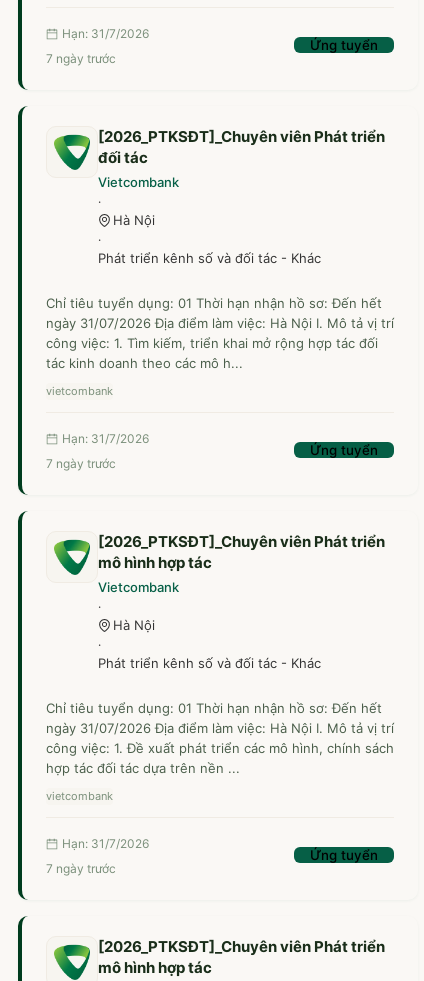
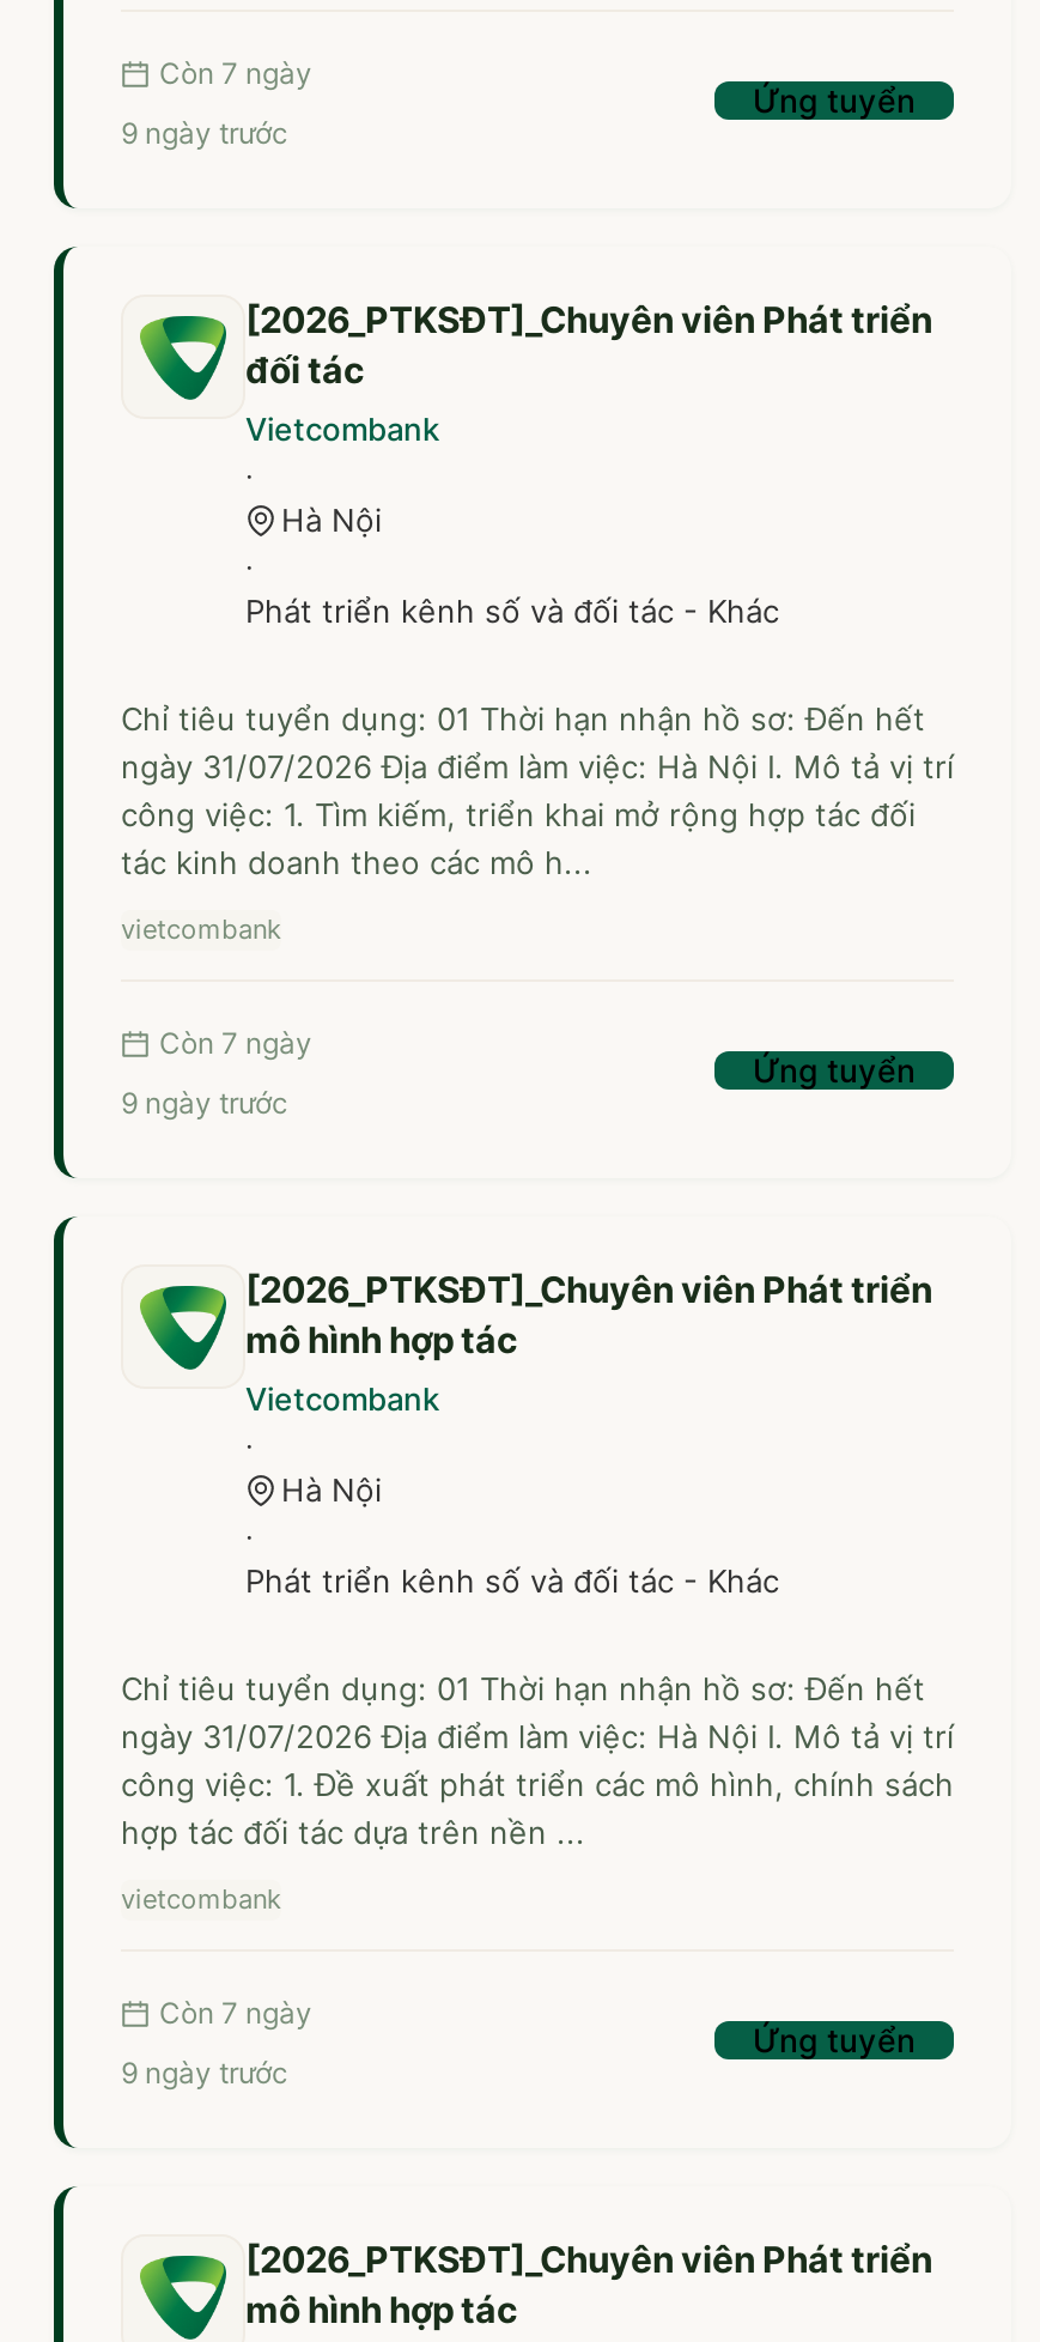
[62,26,149,41] Hạn: 31/7/2026 -> [159,55,312,91] Còn 7 ngày
[46,51,116,66] 7 ngày trước -> [121,115,288,151] 9 ngày trước
[62,431,149,446] Hạn: 31/7/2026 -> [159,1025,312,1061] Còn 7 ngày
[46,456,116,471] 7 ngày trước -> [121,1085,288,1121] 9 ngày trước
[62,836,149,851] Hạn: 31/7/2026 -> [159,1995,312,2031] Còn 7 ngày
[46,861,116,876] 7 ngày trước -> [121,2055,288,2091] 9 ngày trước

